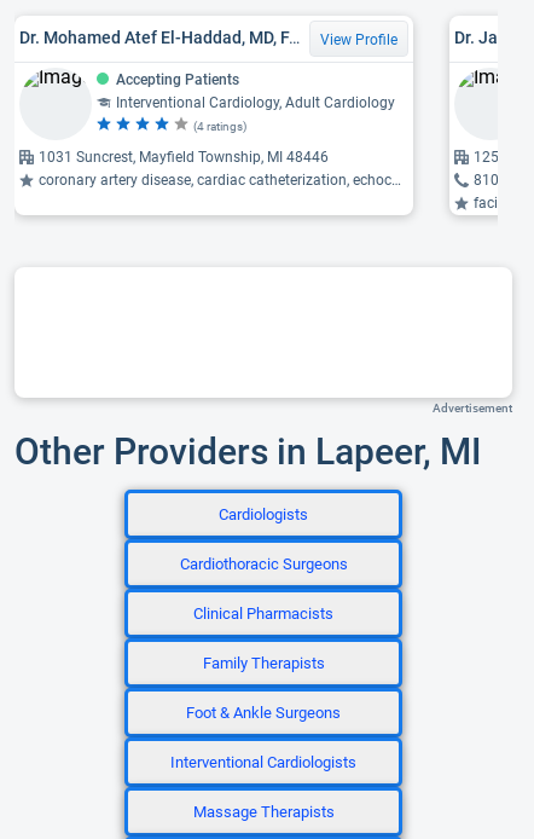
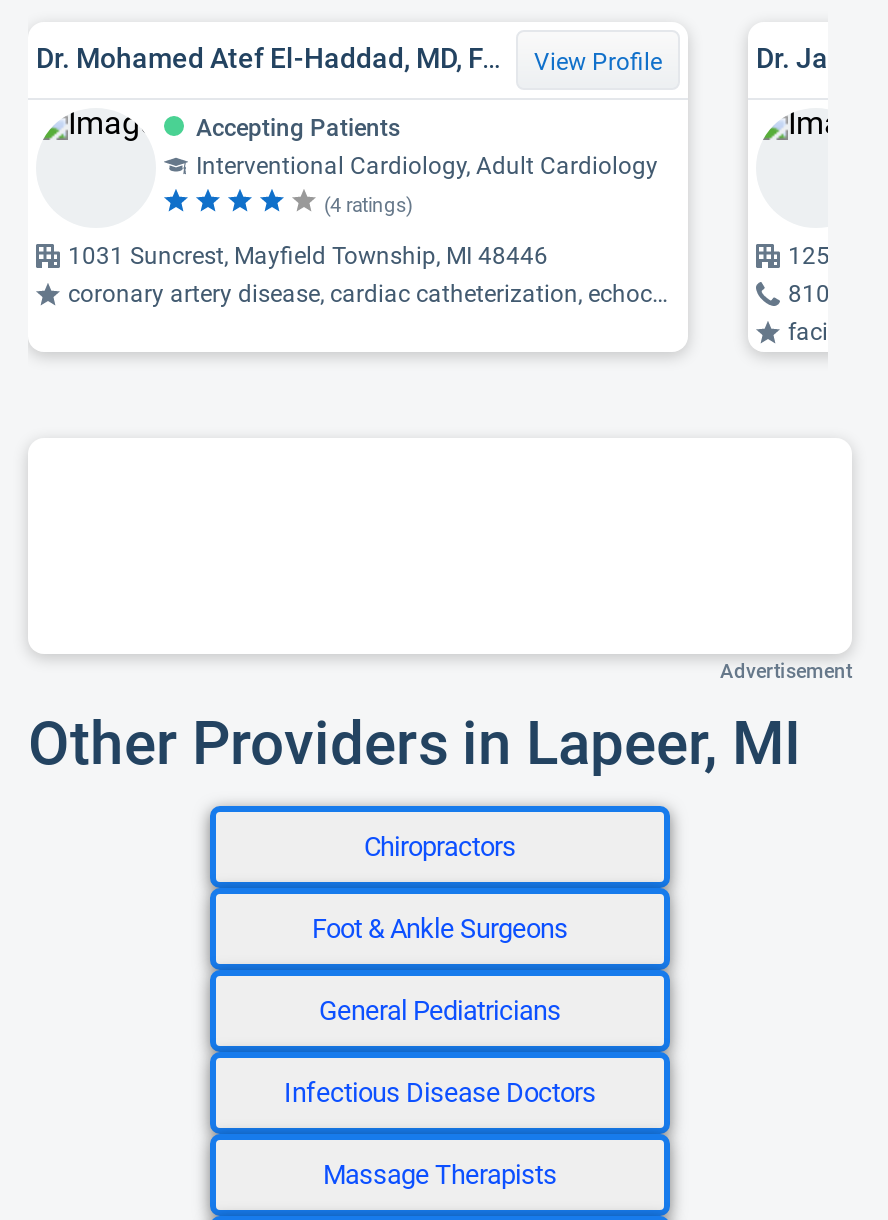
[179,505,347,672] Cardiologists | Cardiothoracic Surgeons | Clinical Pharmacists | Family Therapists -> [364,832,516,862] Chiropractors
moved [186,704,341,722] -> [312,914,568,944]: Foot & Ankle Surgeons
[170,753,356,771] Interventional Cardiologists -> [284,996,596,1108] General Pediatricians | Infectious Disease Doctors

